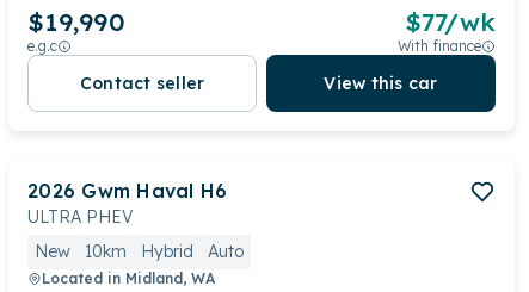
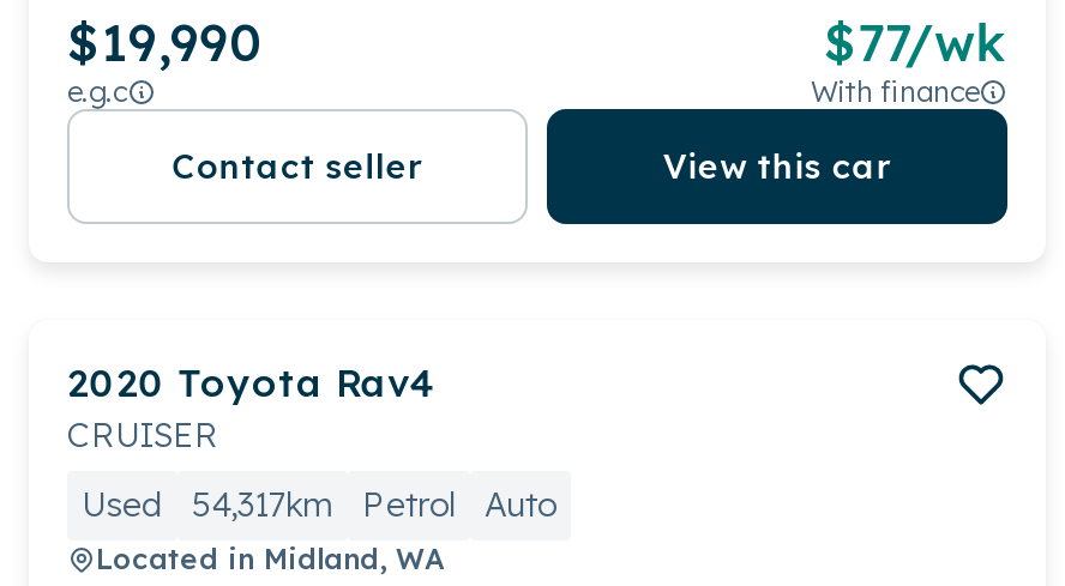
[27,179,227,228] 2026 Gwm Haval H6 | ULTRA PHEV -> [67,358,437,457] 2020 Toyota Rav4 | CRUISER
[35,241,193,262] New | 10km | Hybrid -> [82,483,456,526] Used | 54,317km | Petrol

